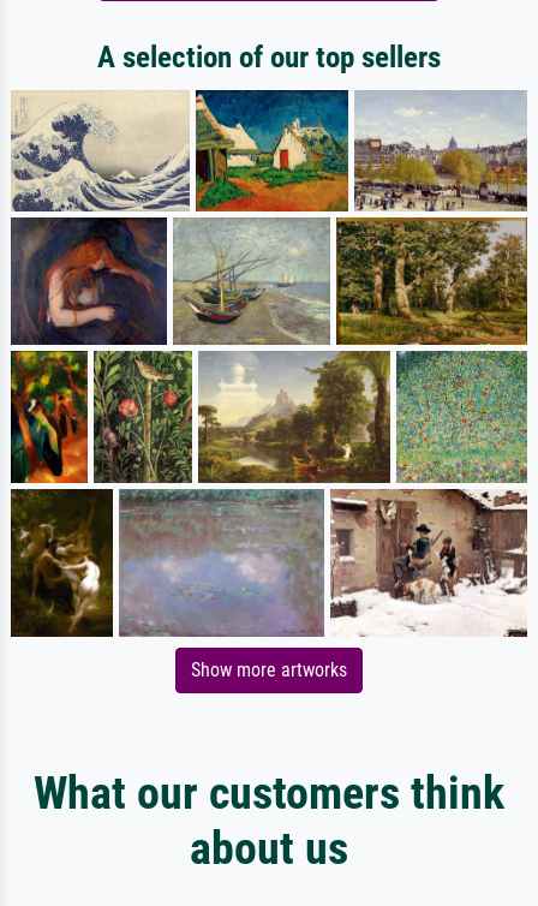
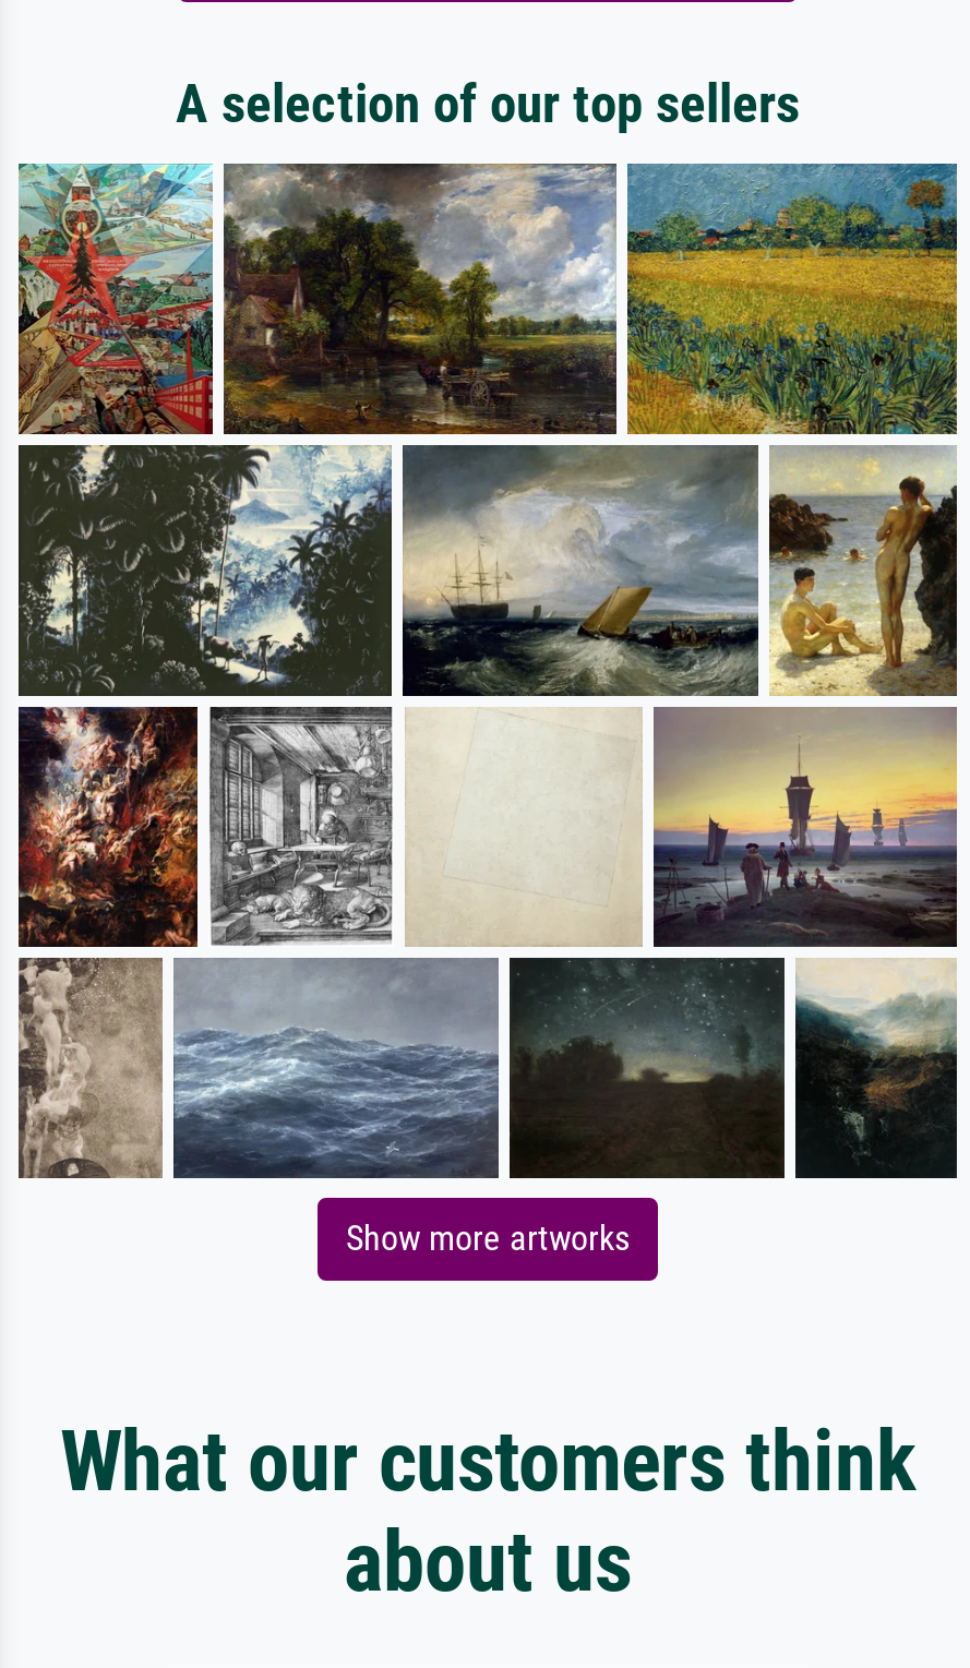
[10,89,528,638] [image] -> [16,161,959,1180] [image]

